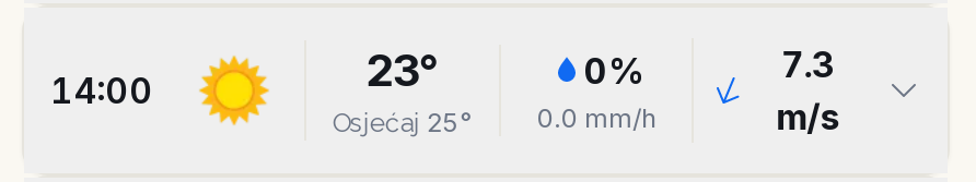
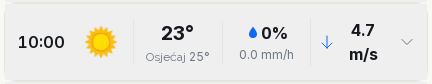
[781,43,834,86] 7.3 -> [351,20,375,40] 4.7
[50,69,153,112] 14:00 -> [17,32,65,52] 10:00

